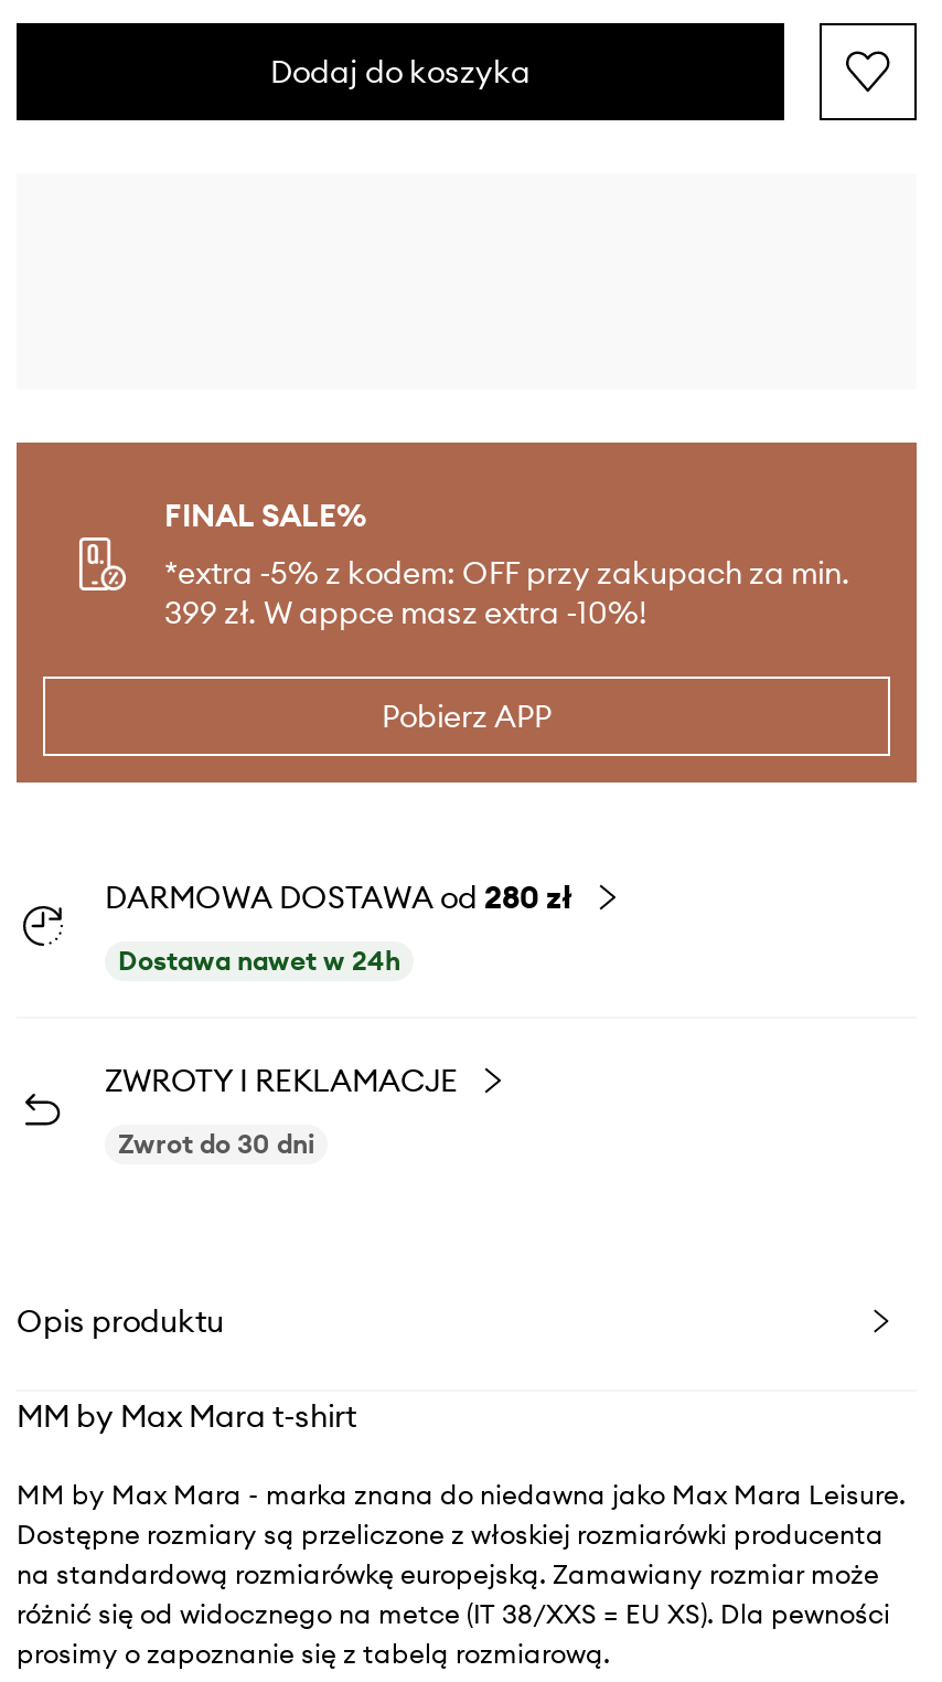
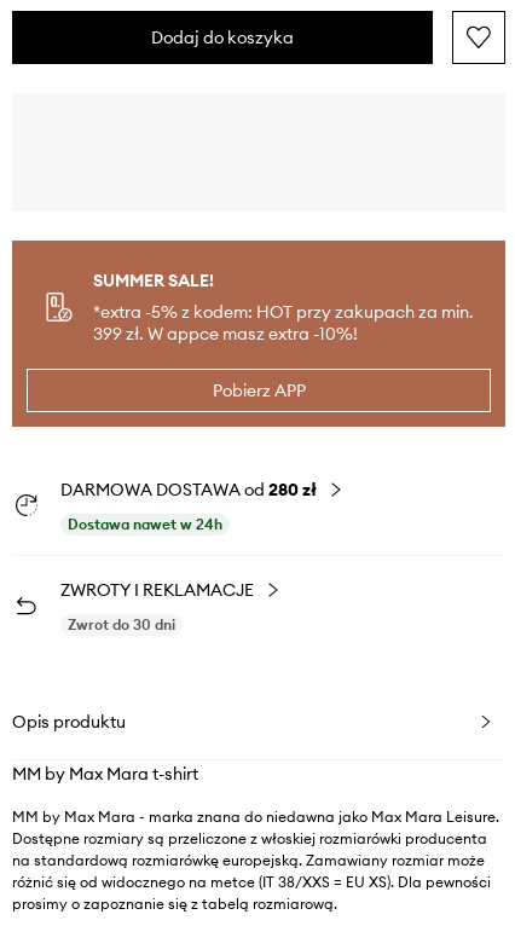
[164,496,850,593] FINAL SALE% | *extra -5% z kodem: OFF przy zakupach za min. -> [93,270,474,323] SUMMER SALE! | *extra -5% z kodem: HOT przy zakupach za min.

